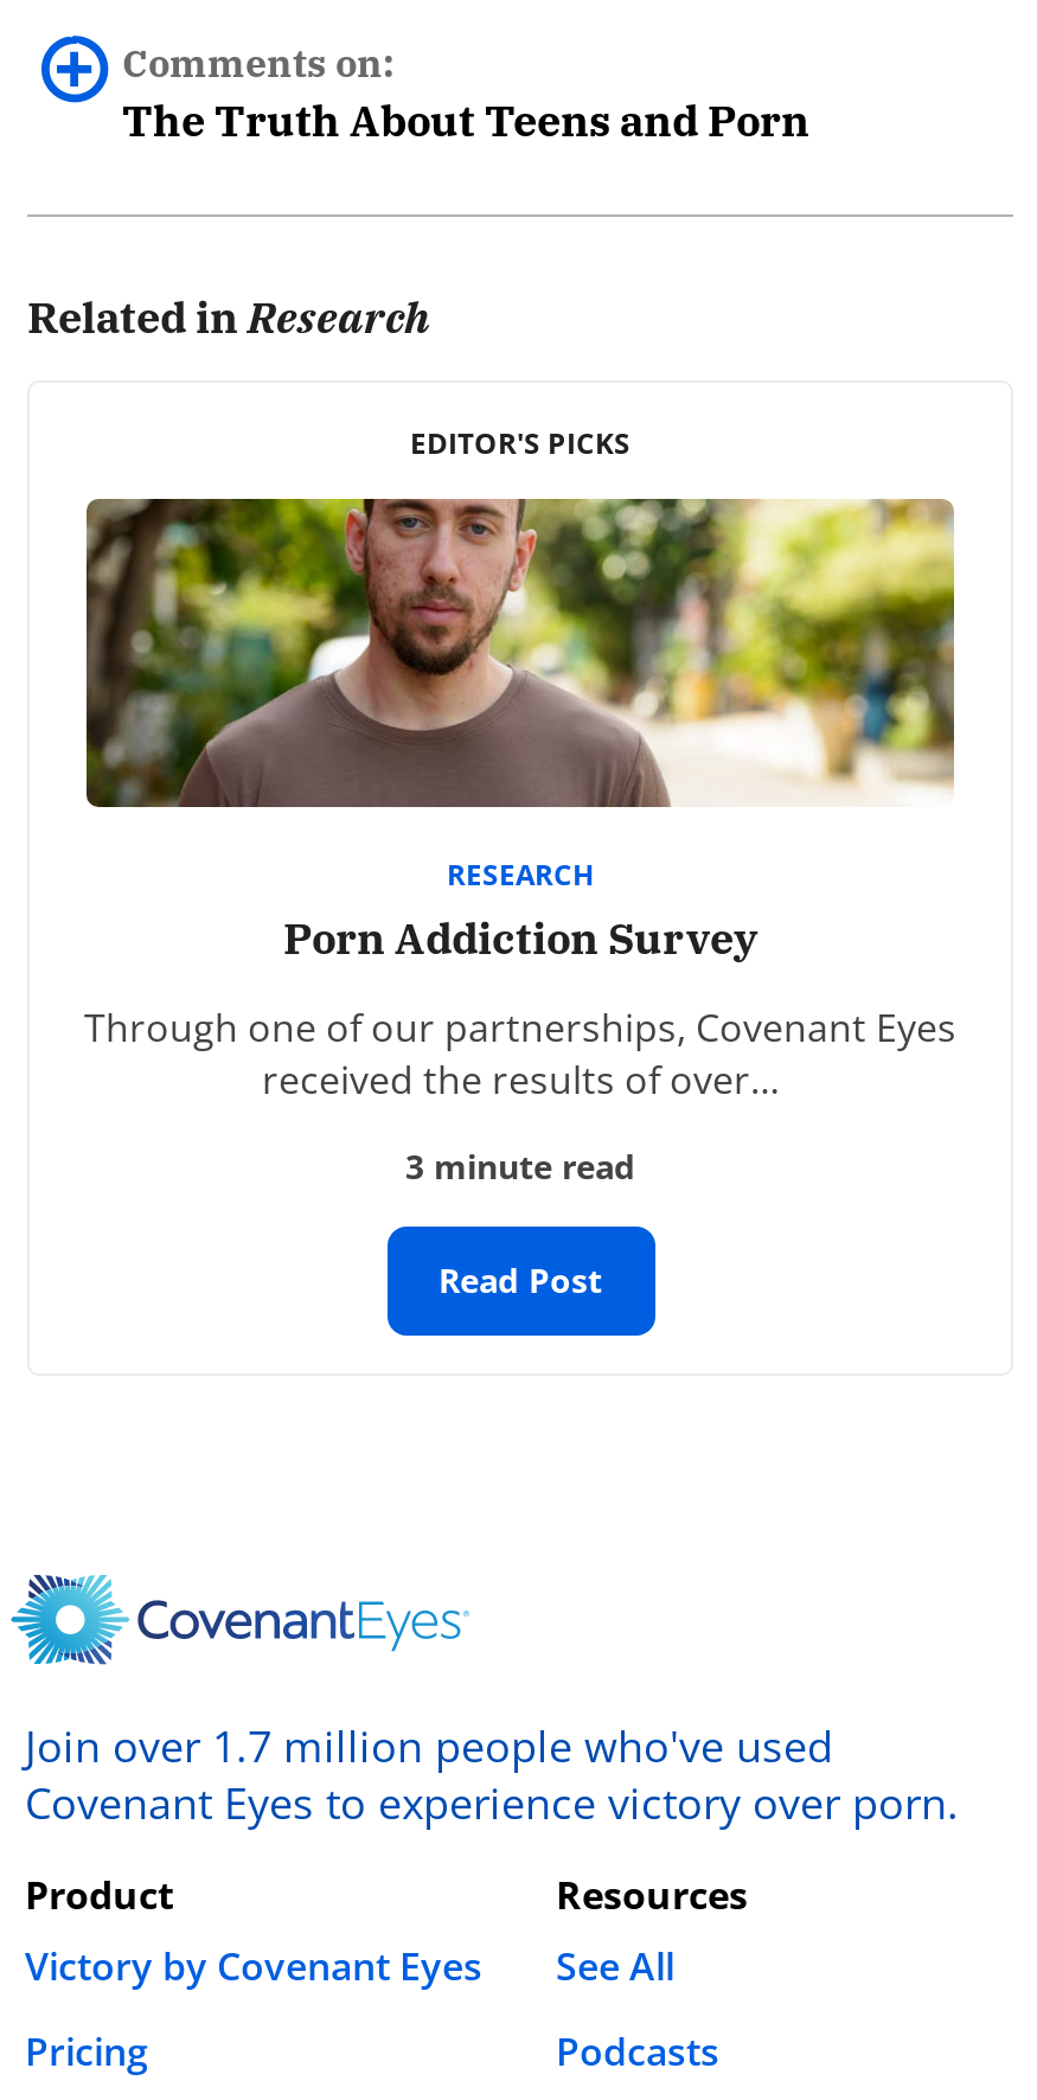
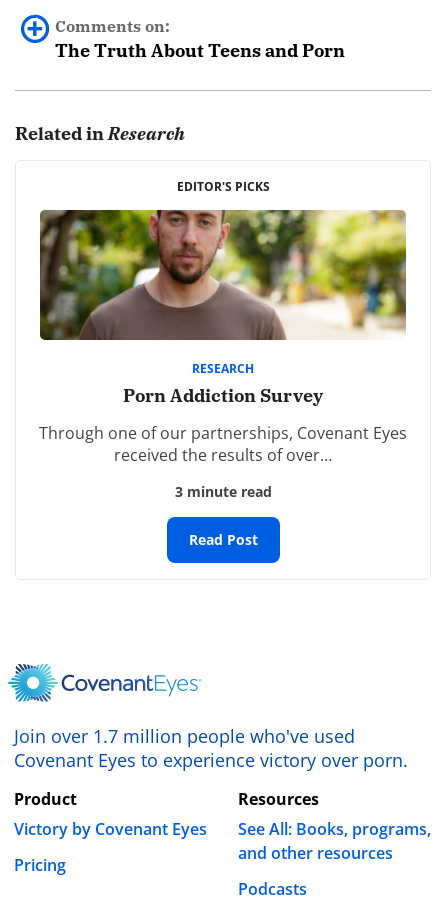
[556,1939,674,1991] See All -> [238,818,431,864] See All: Books, programs, | and other resources

